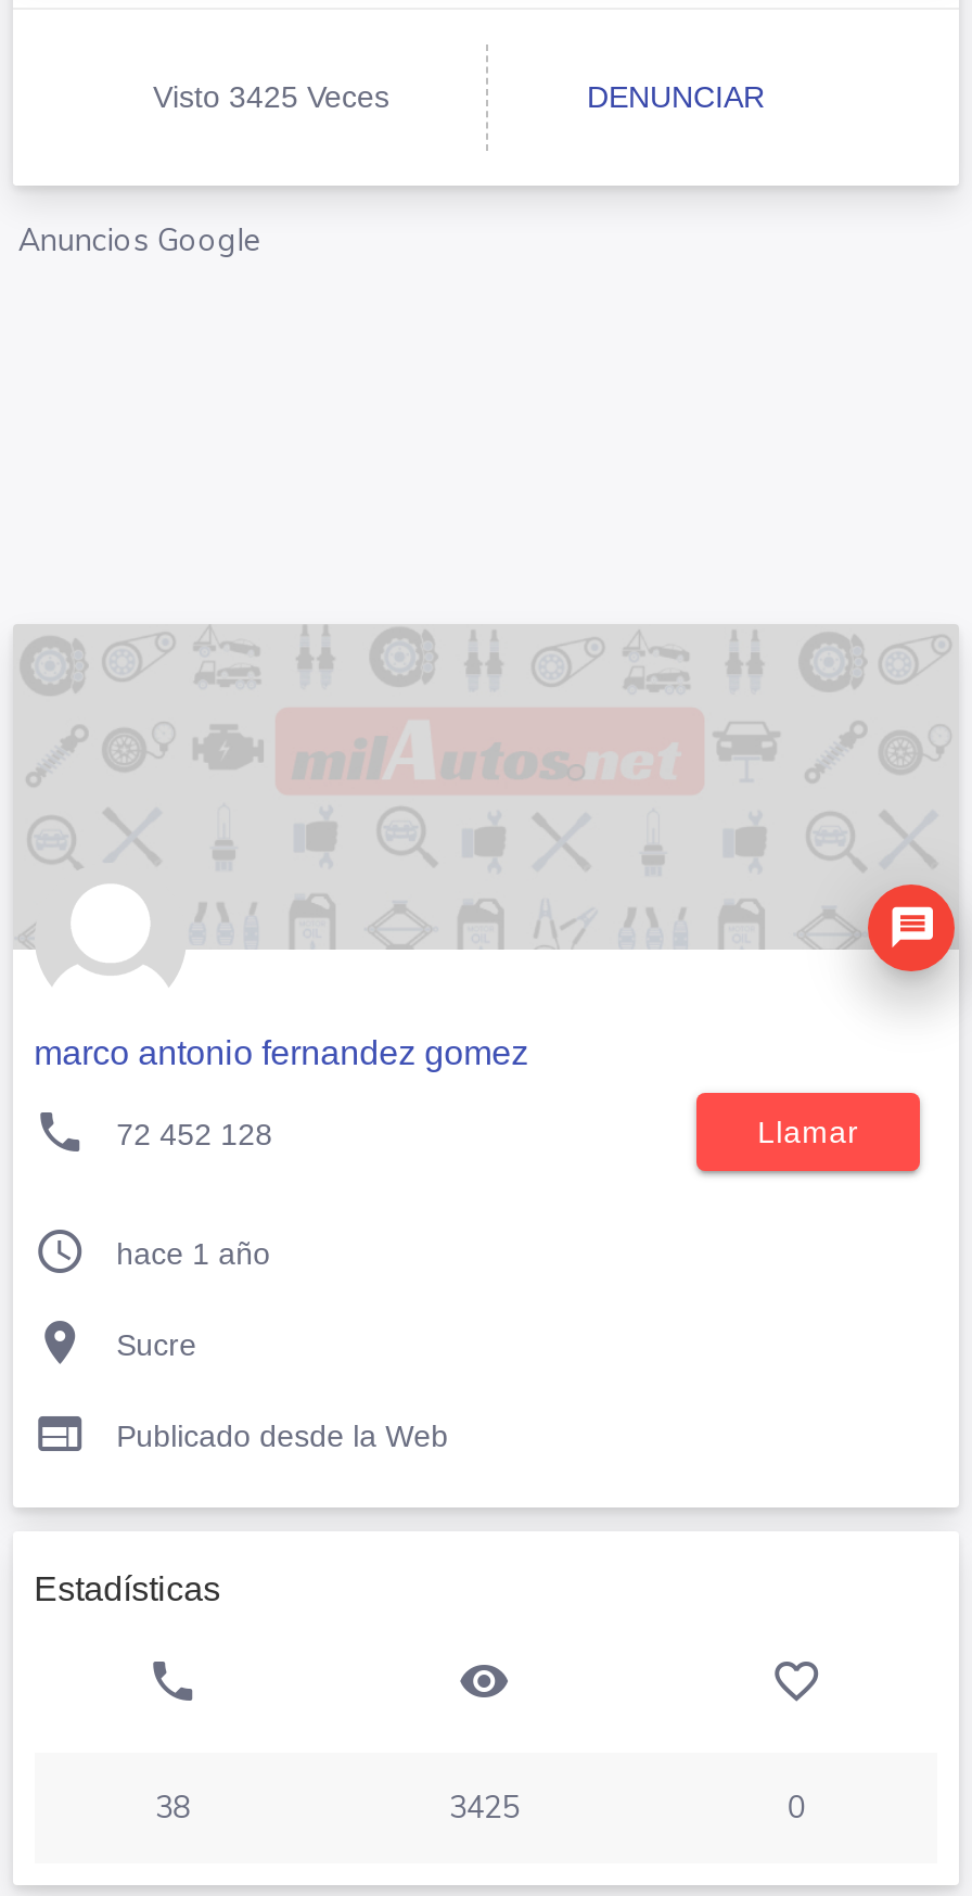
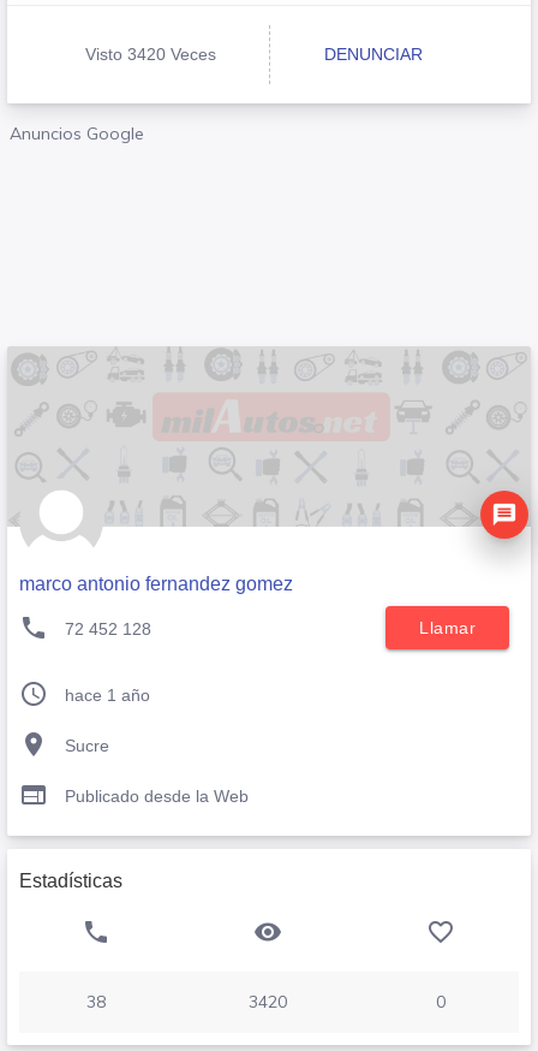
[153,79,389,114] Visto 3425 Veces -> [85,44,216,64] Visto 3420 Veces
[449,1786,519,1825] 3425 -> [249,990,287,1012] 3420

